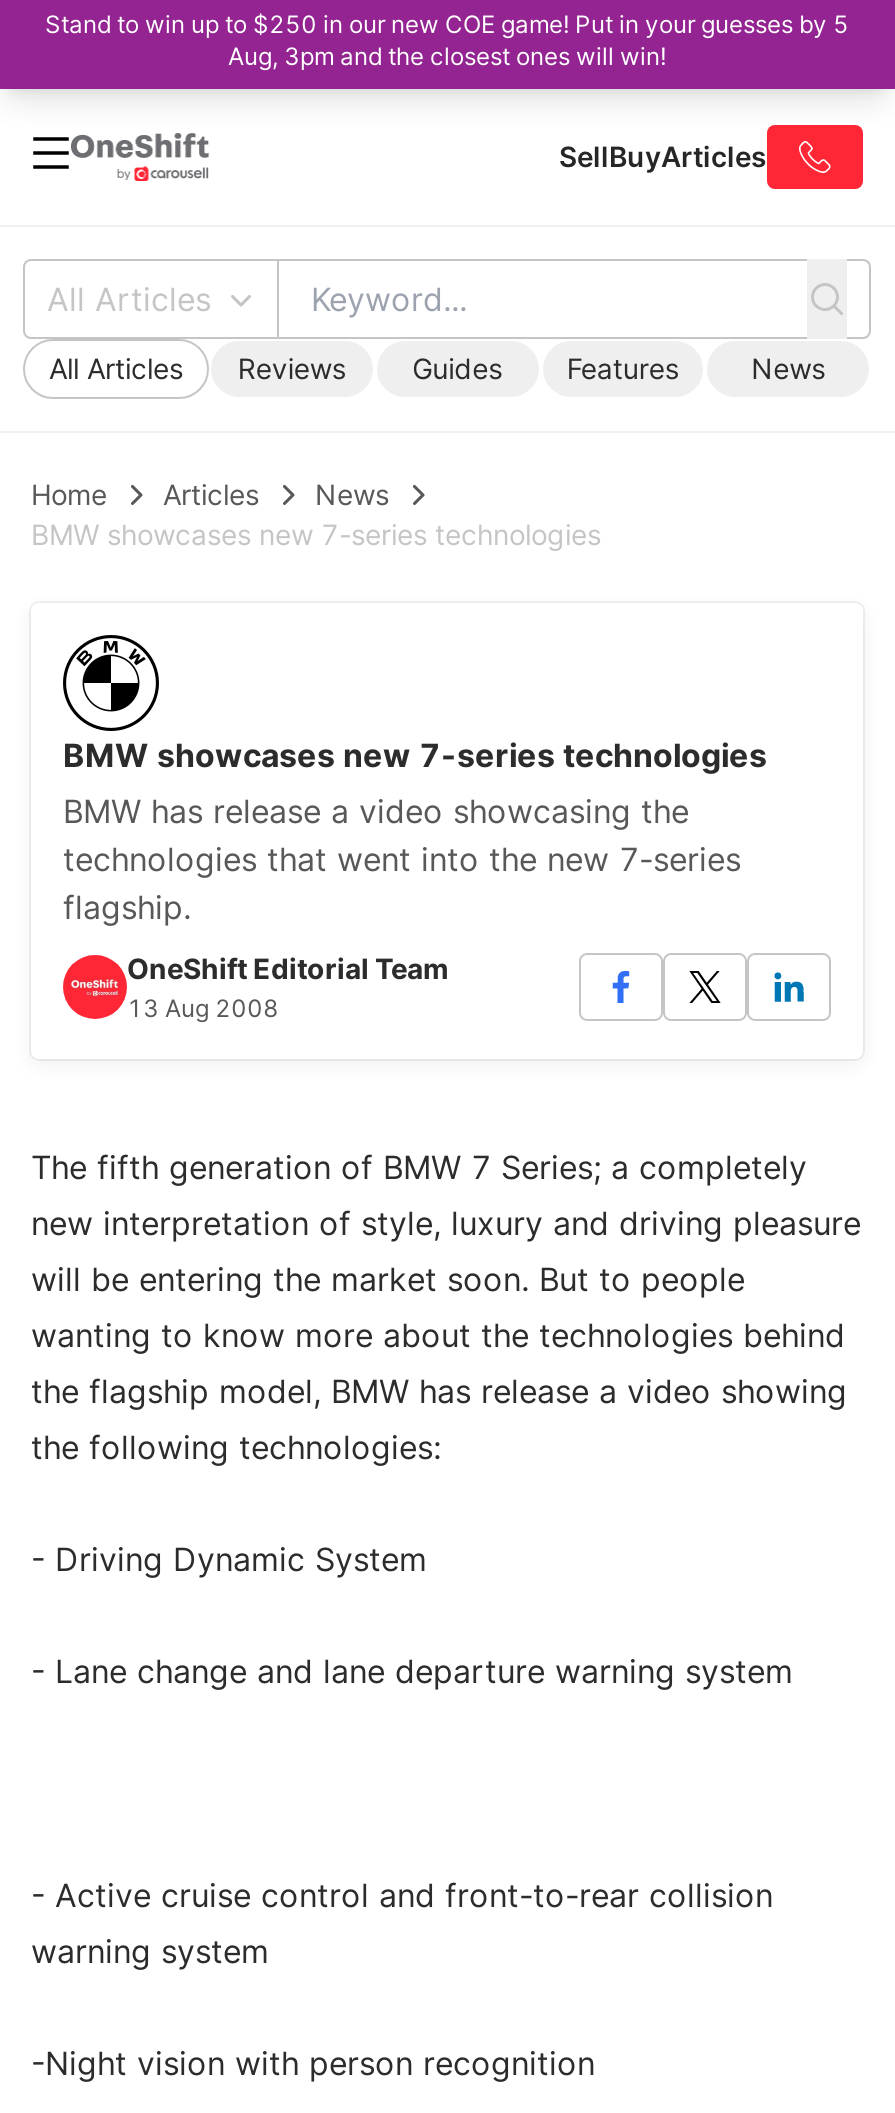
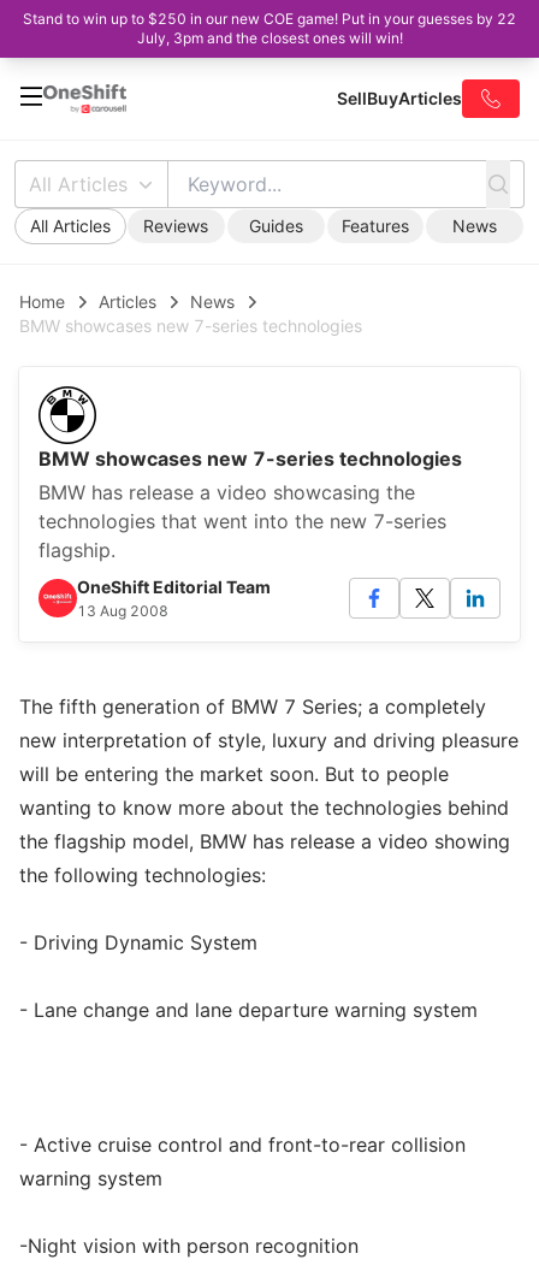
[45,9,849,39] Stand to win up to $250 in our new COE game! Put in your guesses by 5 -> [23,10,516,28] Stand to win up to $250 in our new COE game! Put in your guesses by 22
[228,41,666,71] Aug, 3pm and the closest ones will win! -> [137,29,402,47] July, 3pm and the closest ones will win!

